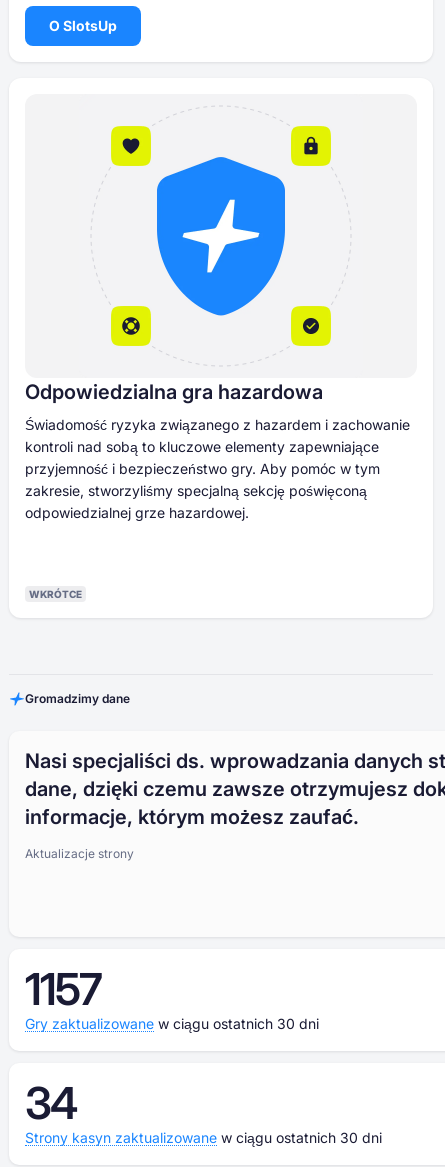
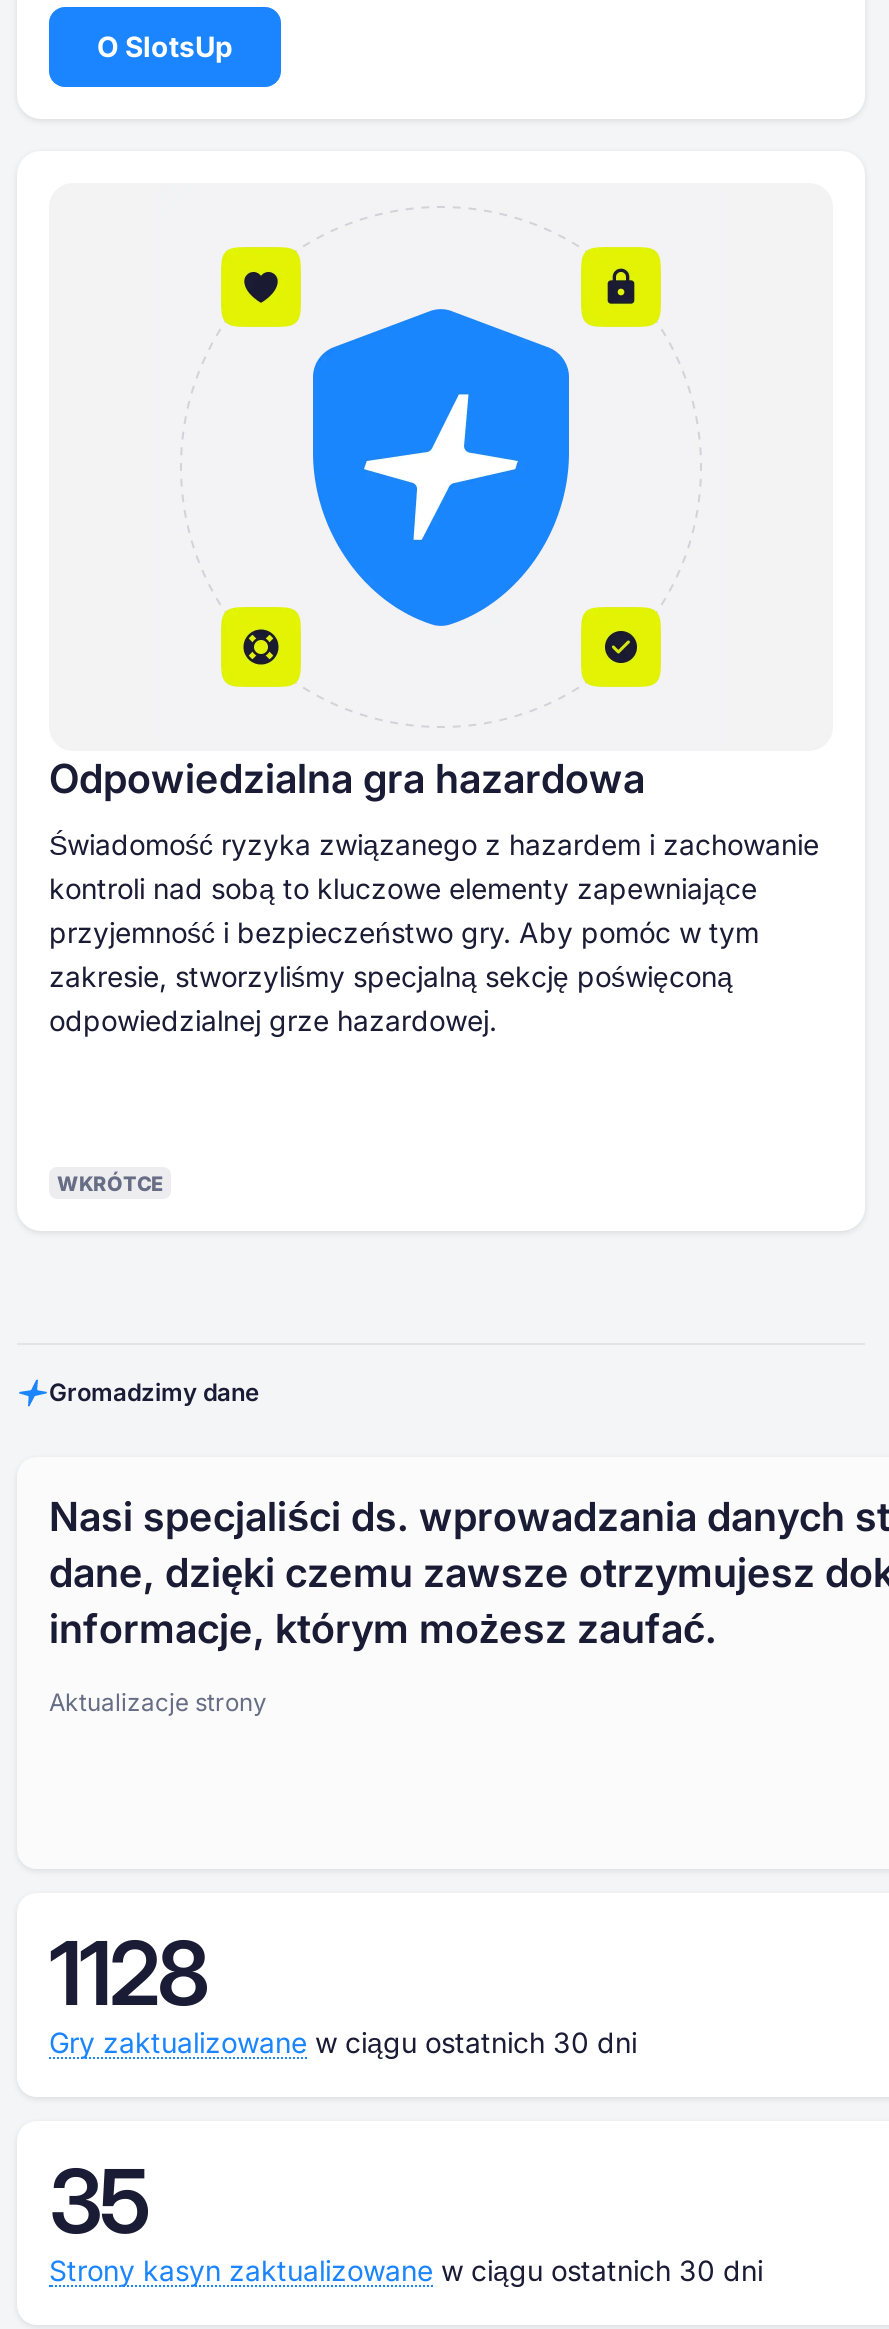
[25,962,101,1016] 1157 -> [49,1919,207,2027] 1128
[25,1076,76,1130] 34 -> [49,2147,147,2255] 35

